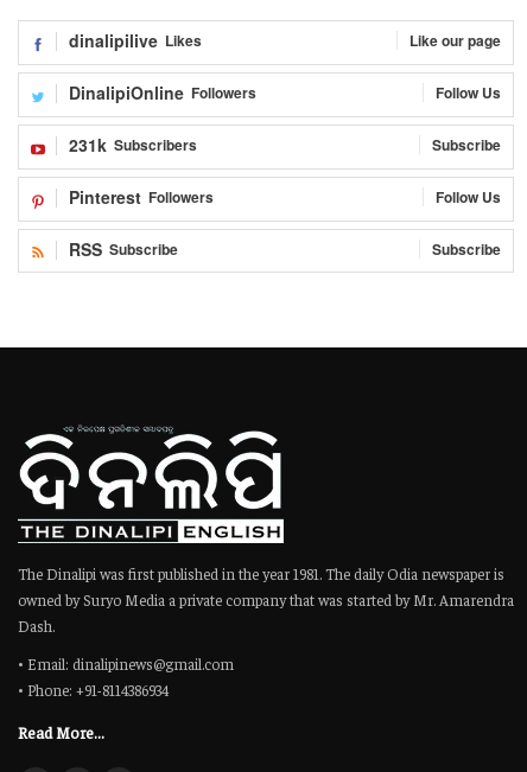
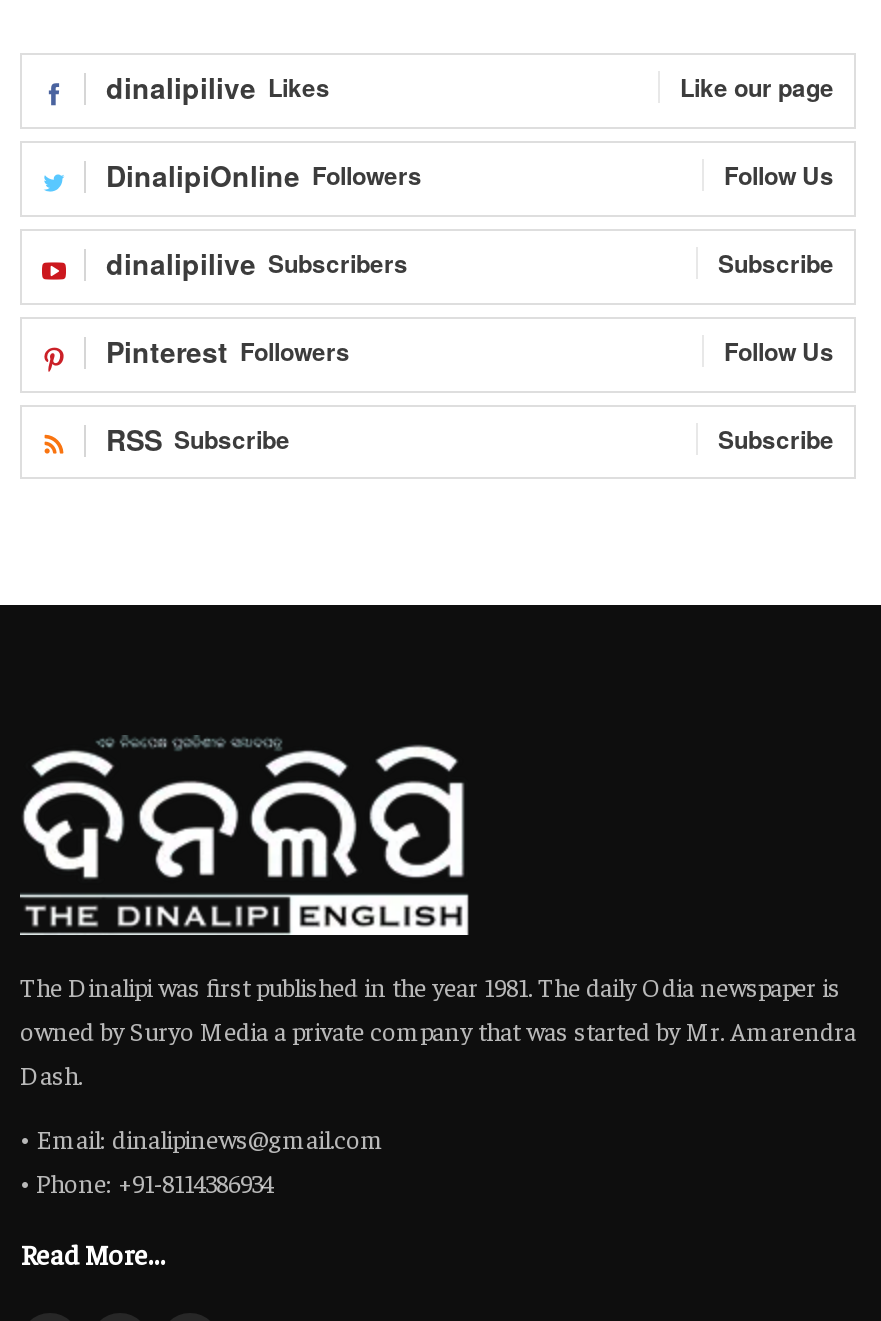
[69,133,197,156] 231k Subscribers -> [106,243,408,283] dinalipilive Subscribers

